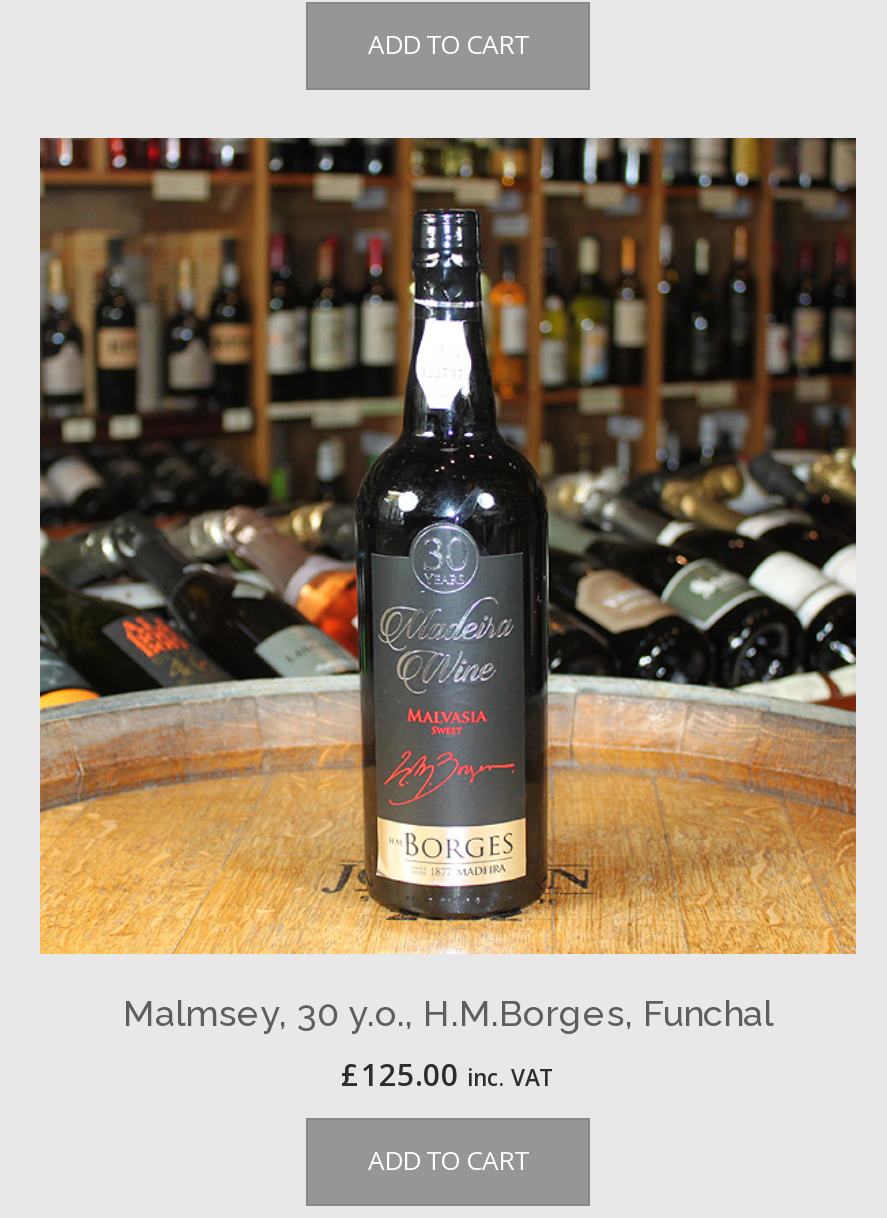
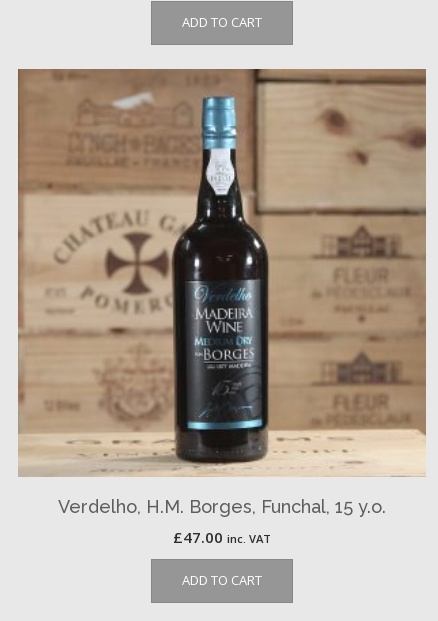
[38,136,858,1035] [image] | Malmsey, 30 y.o., H.M.Borges, Funchal -> [17,68,427,517] [image] | Verdelho, H.M. Borges, Funchal, 15 y.o.
[341,1055,555,1095] £125.00 inc. VAT -> [173,527,271,547] £47.00 inc. VAT

